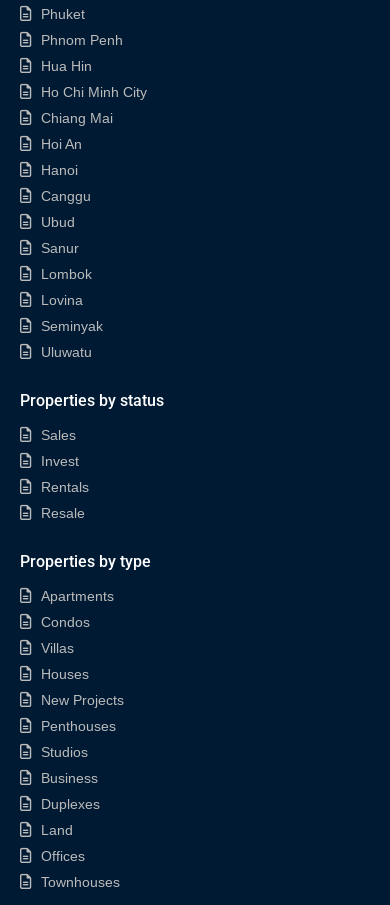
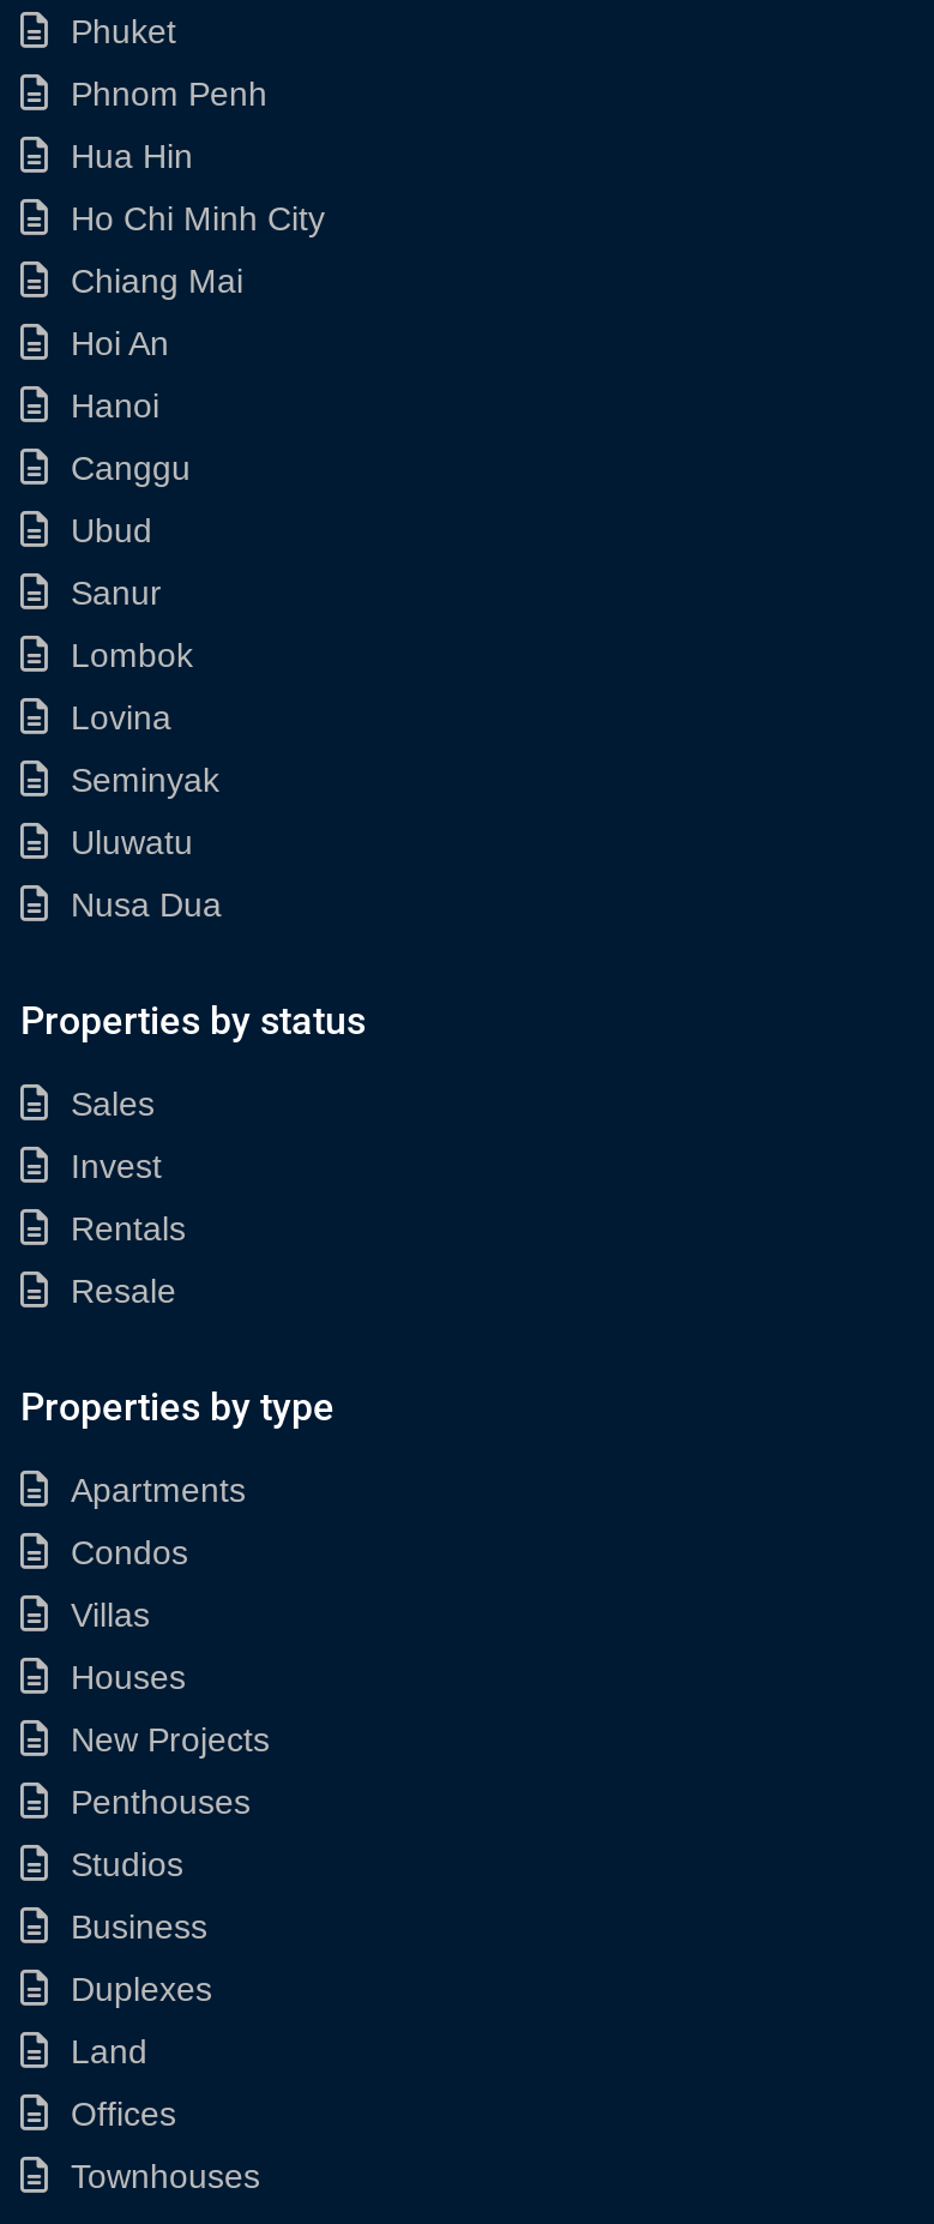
none -> [71,885,222,924] Nusa Dua

